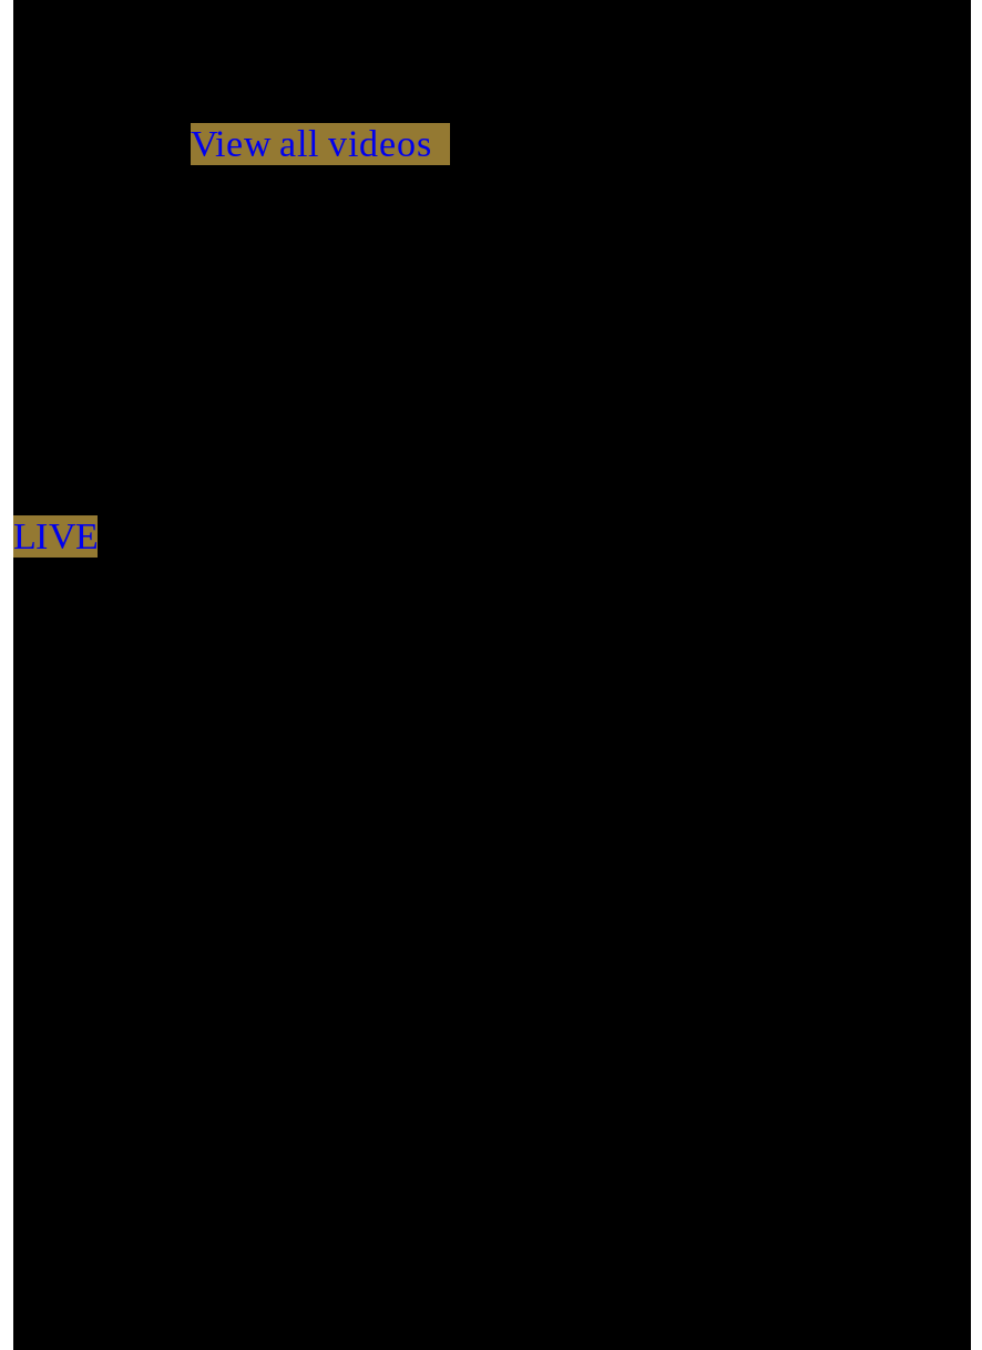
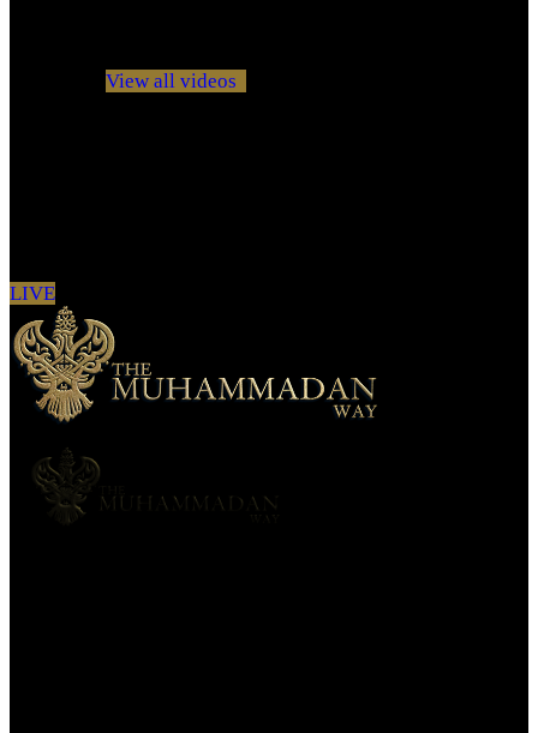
none -> [13,306,377,422] [image]

